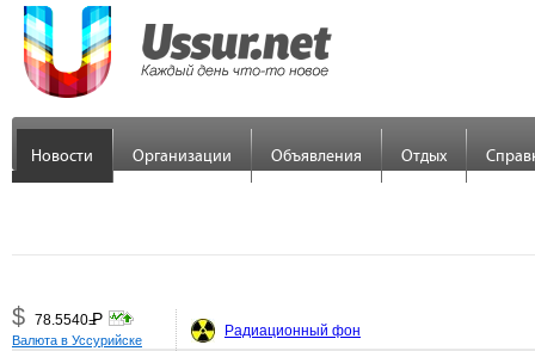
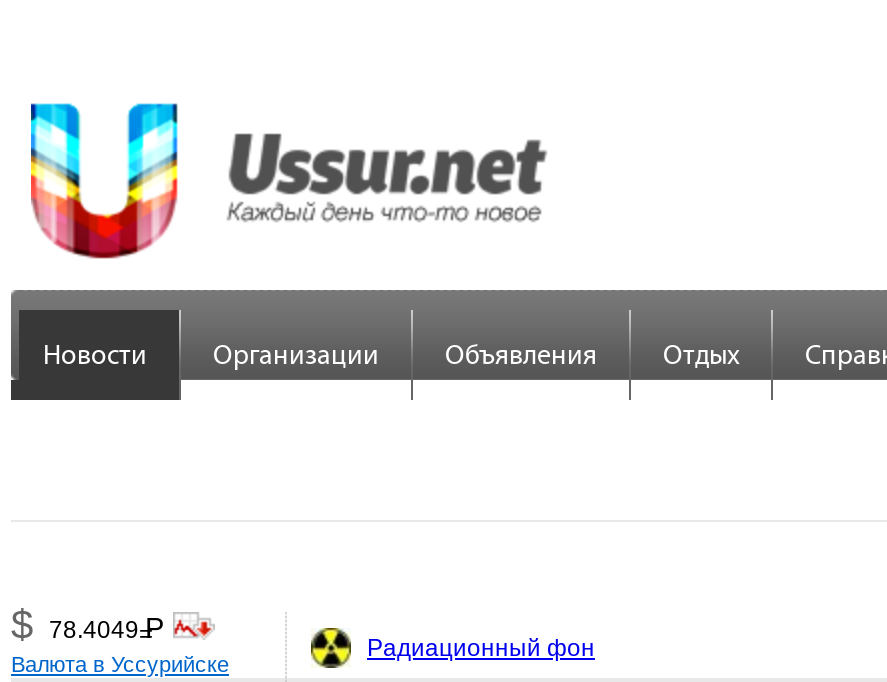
[12,303,103,331] $ 78.5540= Р -> [11,602,163,648] $ 78.4049= Р

